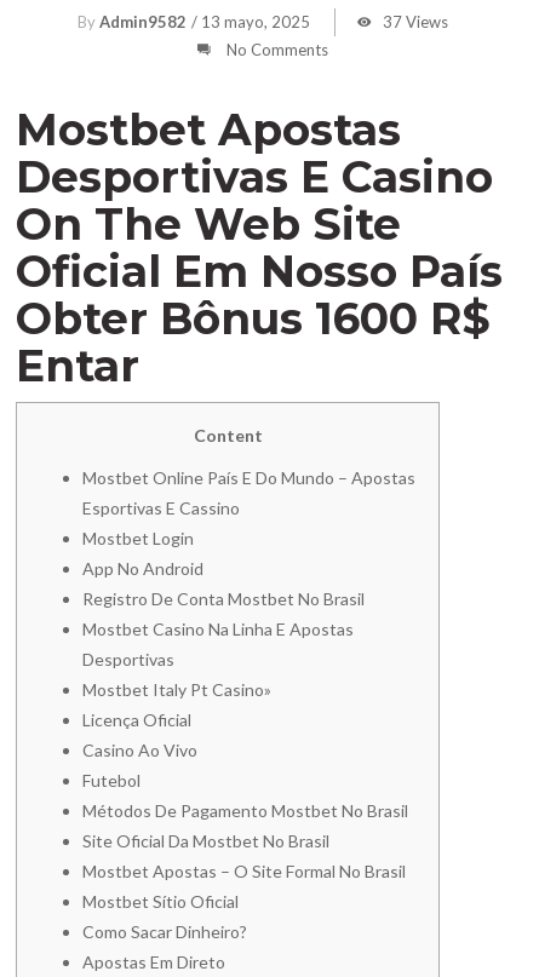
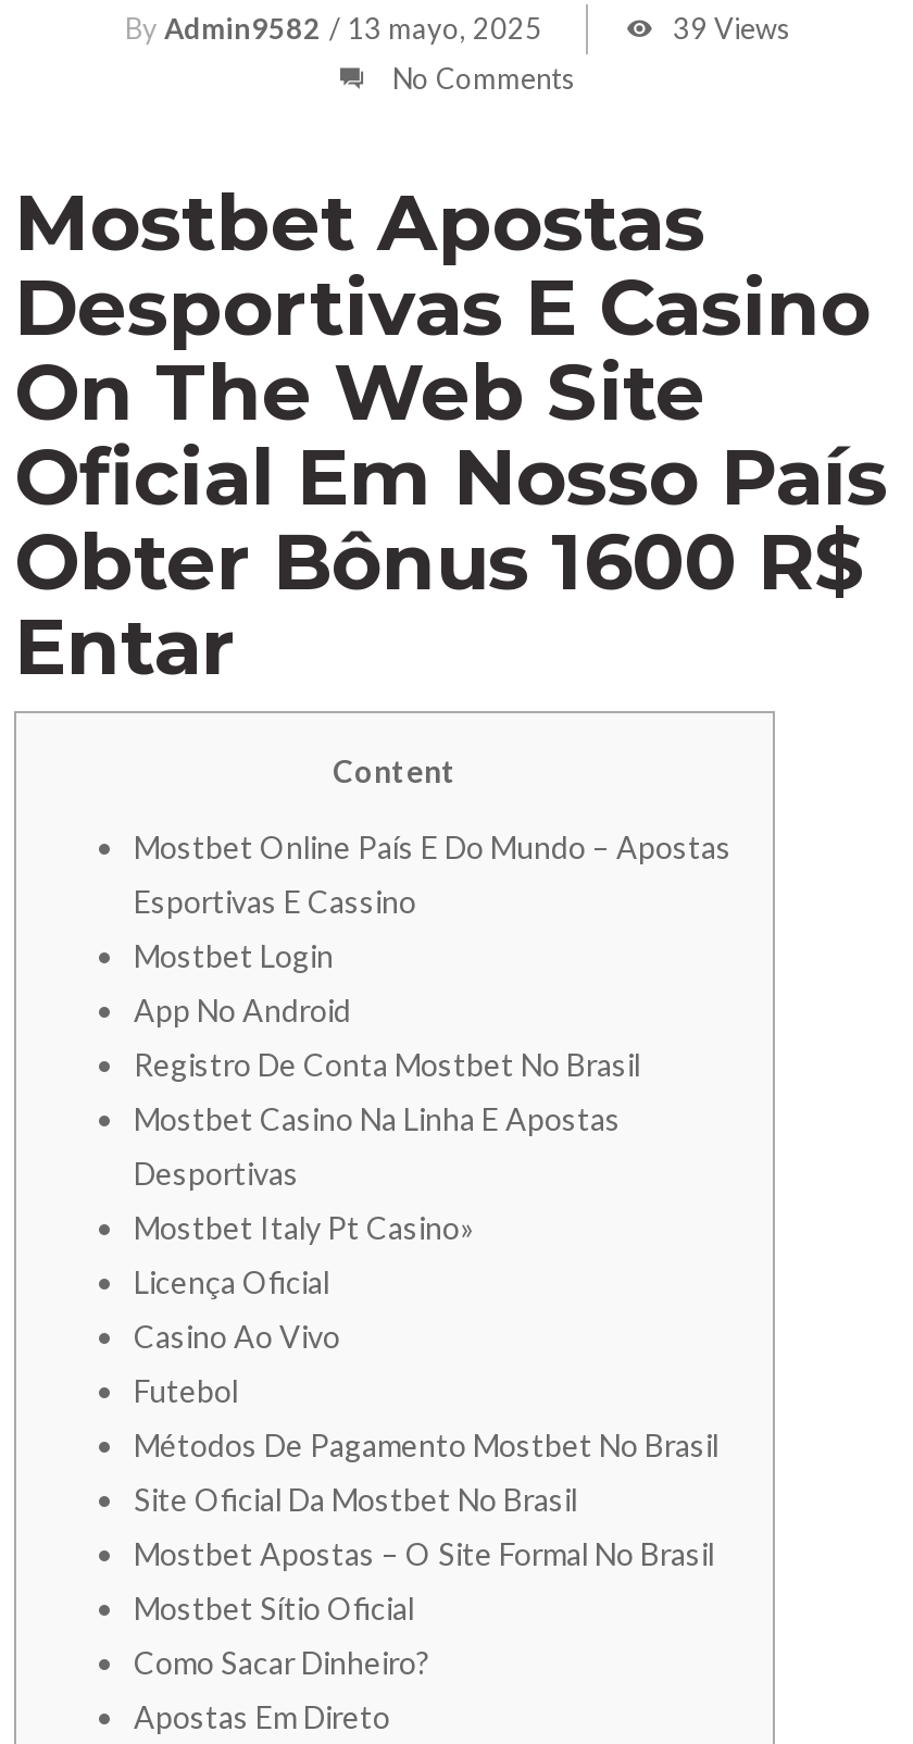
[383,12,448,31] 37 Views -> [673,10,790,45] 39 Views

